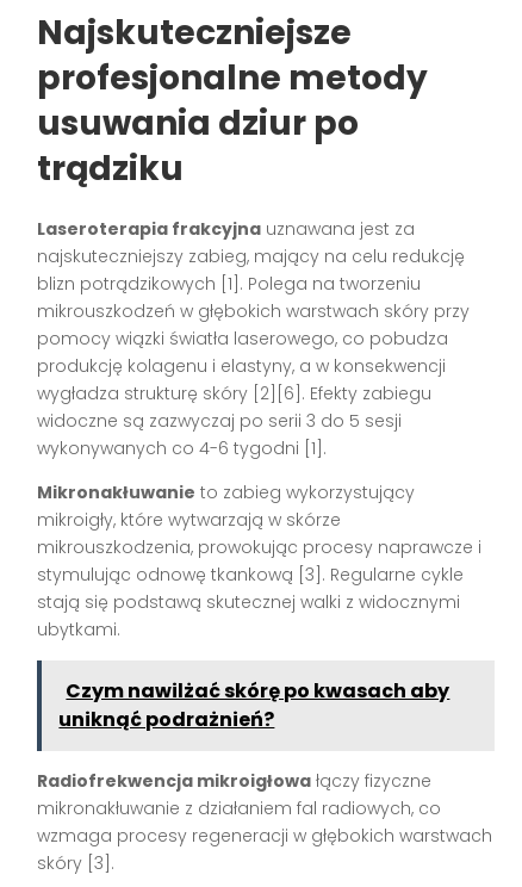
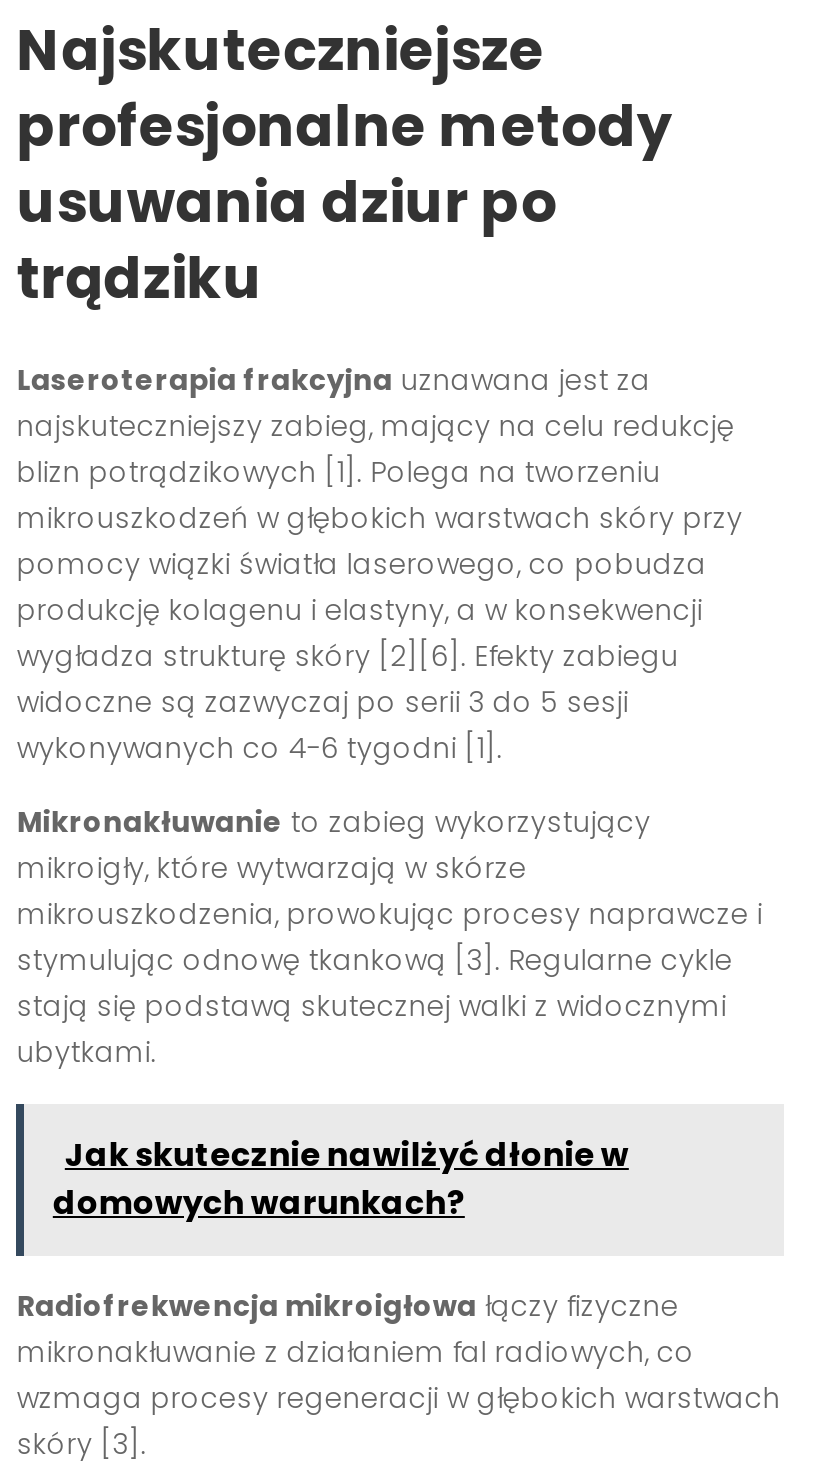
[59,677,450,733] Czym nawilżać skórę po kwasach aby | uniknąć podrażnień? -> [53,1132,629,1226] Jak skutecznie nawilżyć dłonie w | domowych warunkach?

